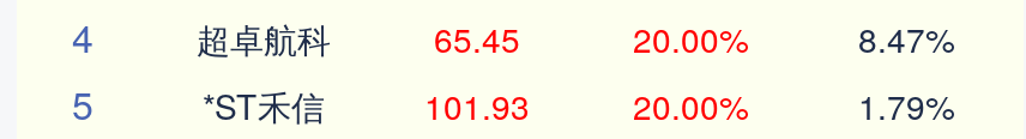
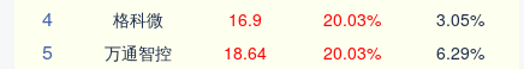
[197,14,954,62] 超卓航科 | 65.45 | 20.00% | 8.47% -> [113,7,484,31] 格科微 | 16.9 | 20.03% | 3.05%
[203,81,954,129] *ST禾信 | 101.93 | 20.00% | 1.79% -> [105,40,484,64] 万通智控 | 18.64 | 20.03% | 6.29%

